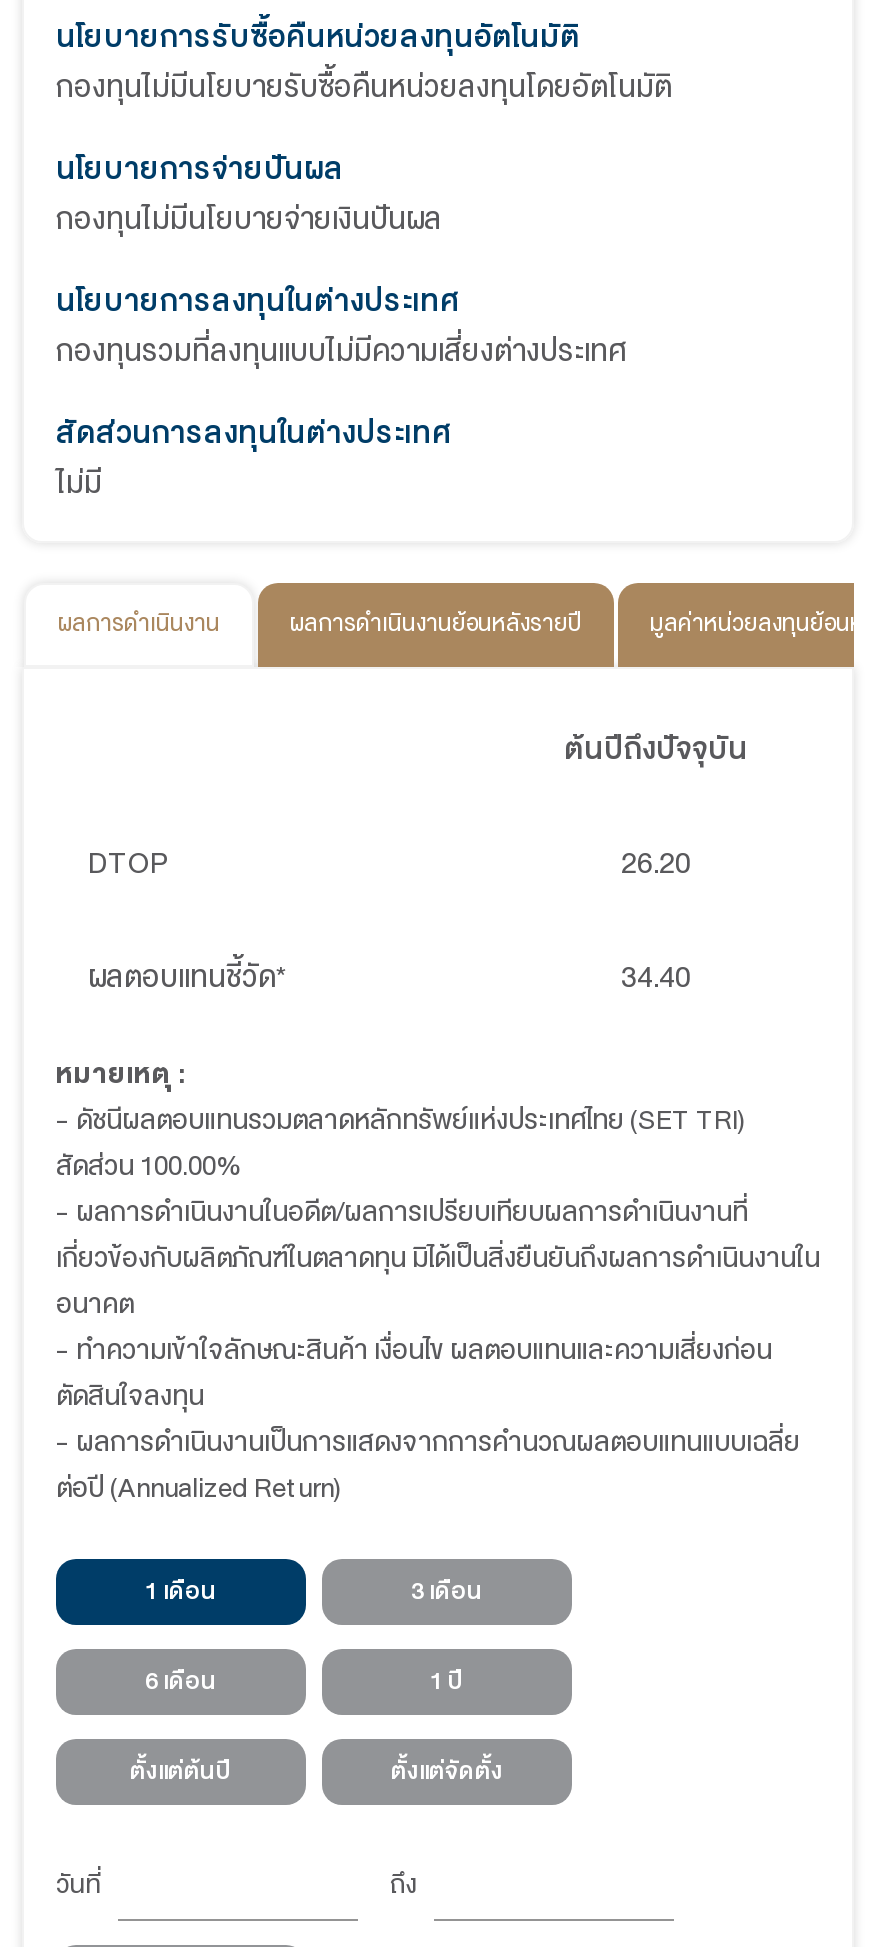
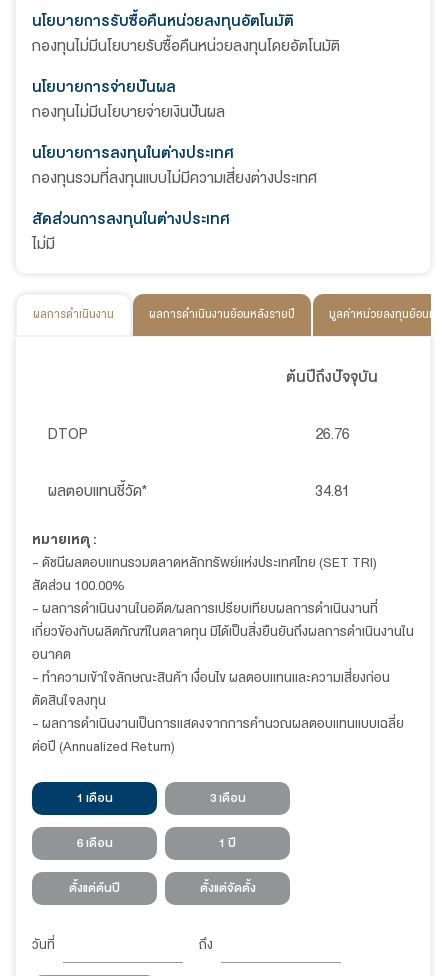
[621,838,691,888] 26.20 -> [314,421,349,446] 26.76
[621,952,691,1002] 34.40 -> [314,478,349,503] 34.81

